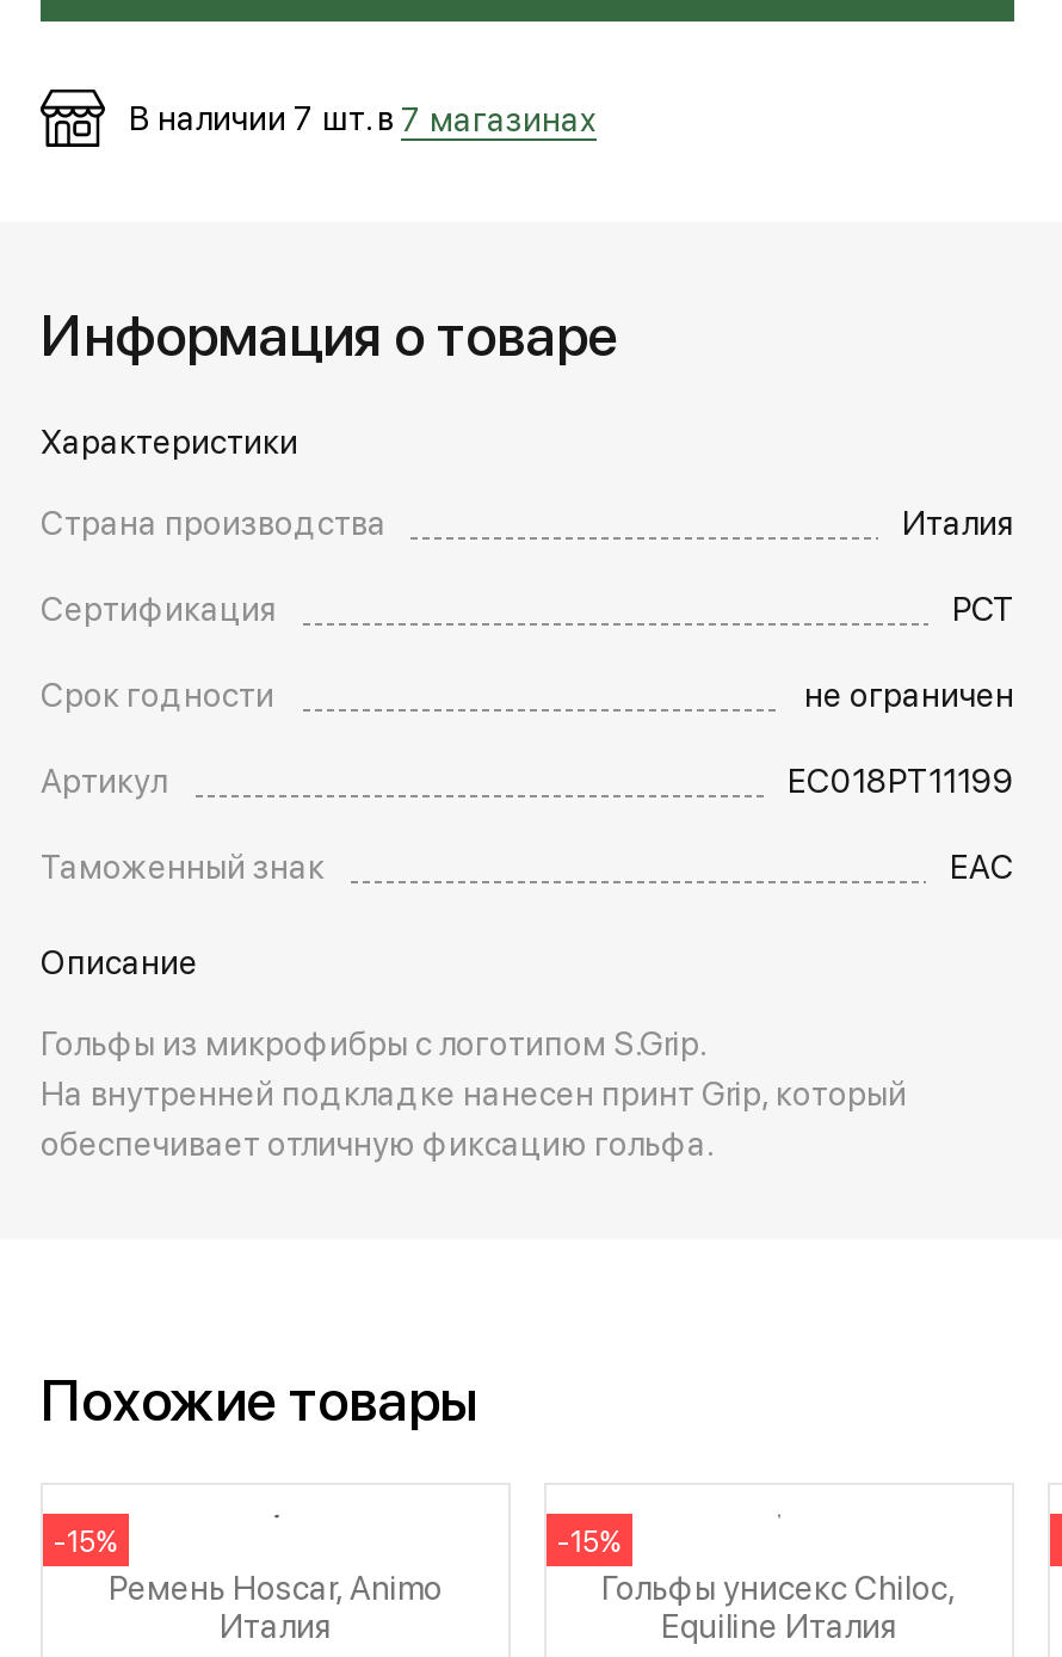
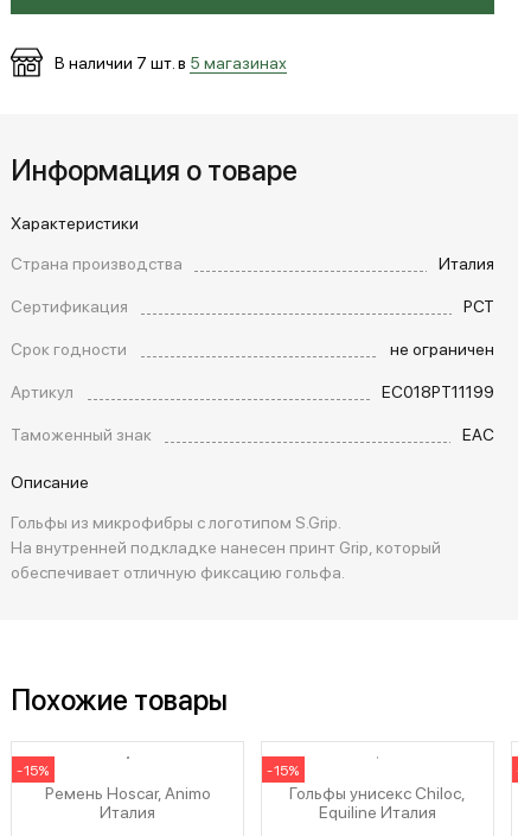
[122,95,597,138] В наличии 7 шт. в 7 магазинах -> [51,51,287,72] В наличии 7 шт. в 5 магазинах

